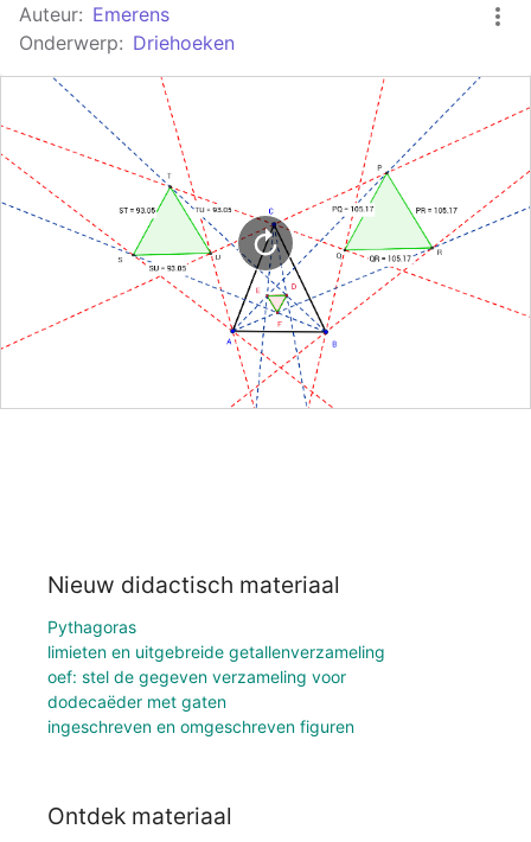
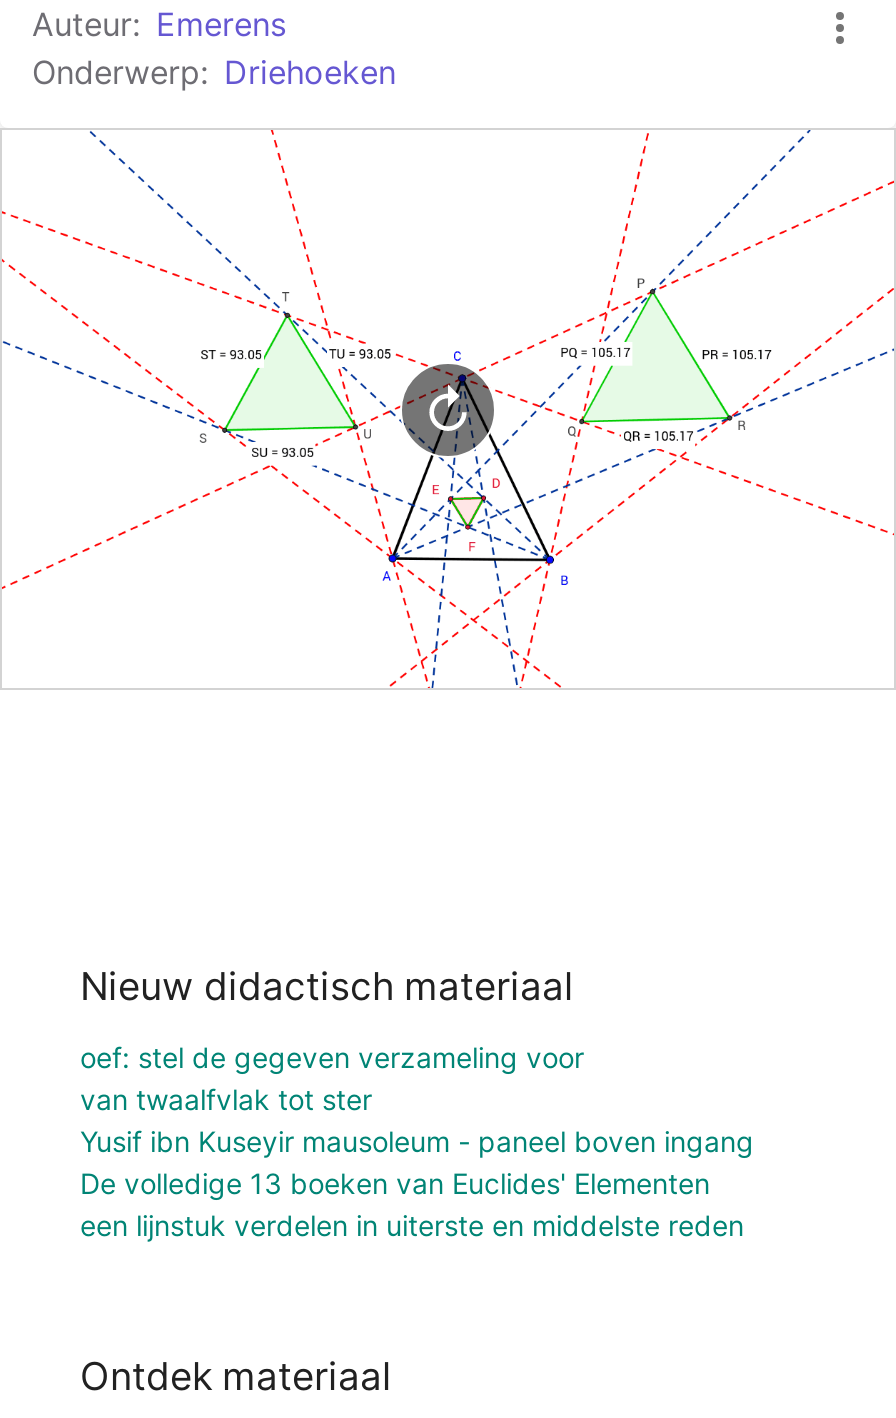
[47,616,385,662] Pythagoras | limieten en uitgebreide getallenverzameling -> none
moved [47,666,346,686] -> [80,1040,584,1074]: oef: stel de gegeven verzameling voor
[47,691,354,736] dodecaëder met gaten | ingeschreven en omgeschreven figuren -> [80,1082,754,1242] van twaalfvlak tot ster | Yusif ibn Kuseyir mausoleum - paneel boven ingang | De volledige 13 boeken van Euclides' Elementen | een lijnstuk verdelen in uiterste en middelste reden

